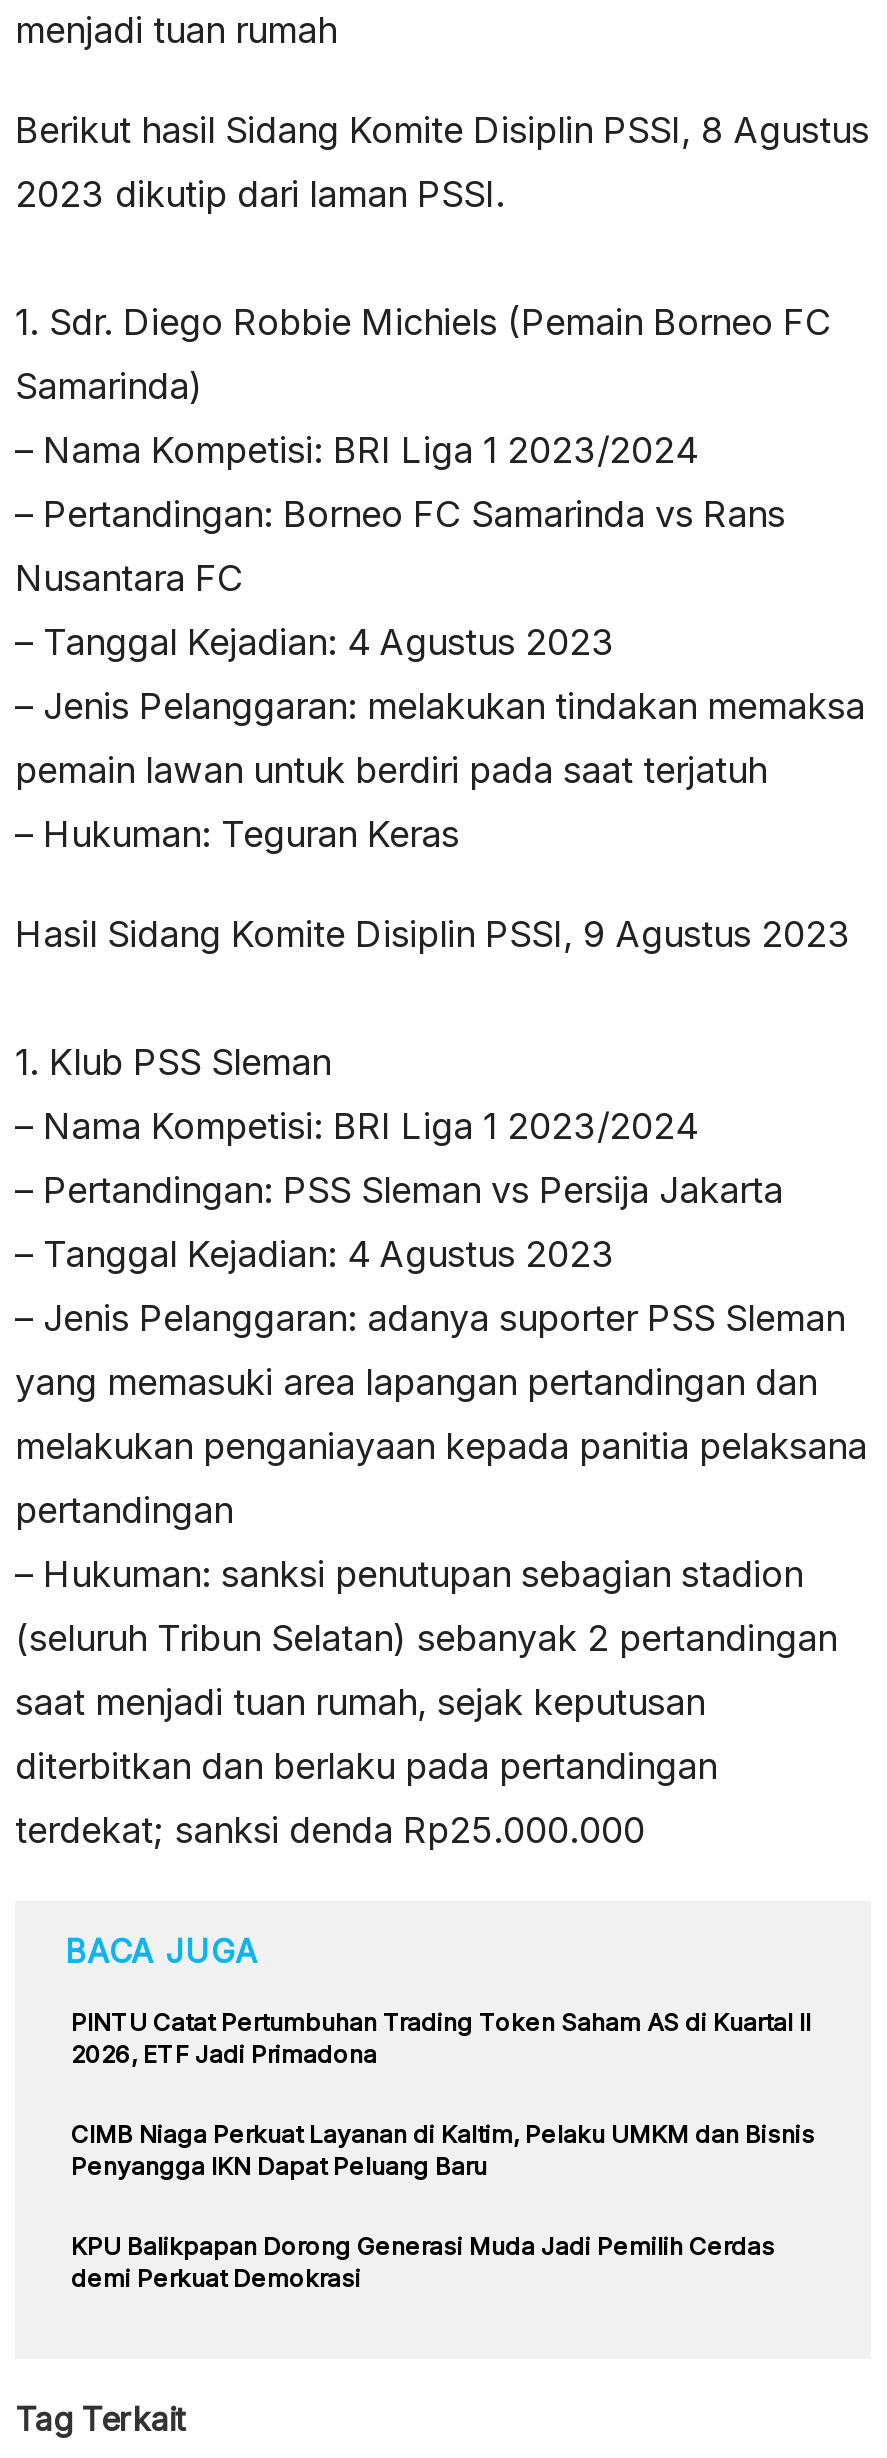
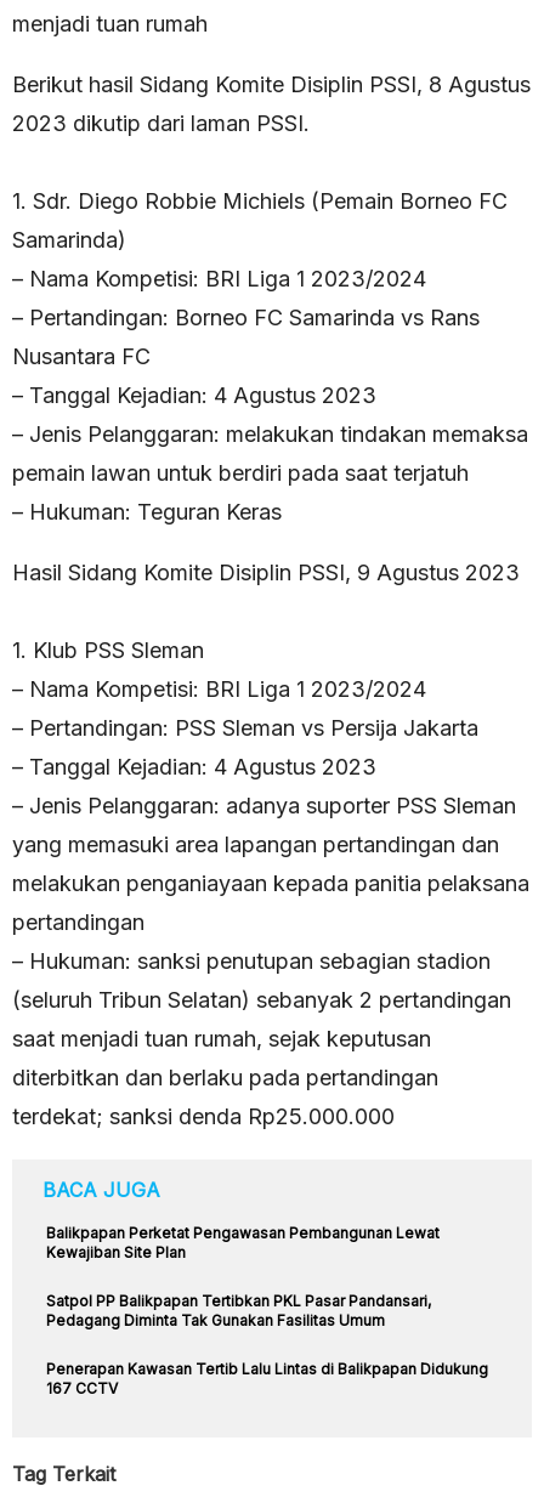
[71,2007,811,2069] PINTU Catat Pertumbuhan Trading Token Saham AS di Kuartal II | 2026, ETF Jadi Primadona -> [46,1224,440,1261] Balikpapan Perketat Pengawasan Pembangunan Lewat | Kewajiban Site Plan
[71,2119,815,2181] CIMB Niaga Perkuat Layanan di Kaltim, Pelaku UMKM dan Bisnis | Penyangga IKN Dapat Peluang Baru -> [46,1292,431,1329] Satpol PP Balikpapan Tertibkan PKL Pasar Pandansari, | Pedagang Diminta Tak Gunakan Fasilitas Umum
[71,2231,775,2293] KPU Balikpapan Dorong Generasi Muda Jadi Pemilih Cerdas | demi Perkuat Demokrasi -> [46,1360,488,1397] Penerapan Kawasan Tertib Lalu Lintas di Balikpapan Didukung | 167 CCTV

